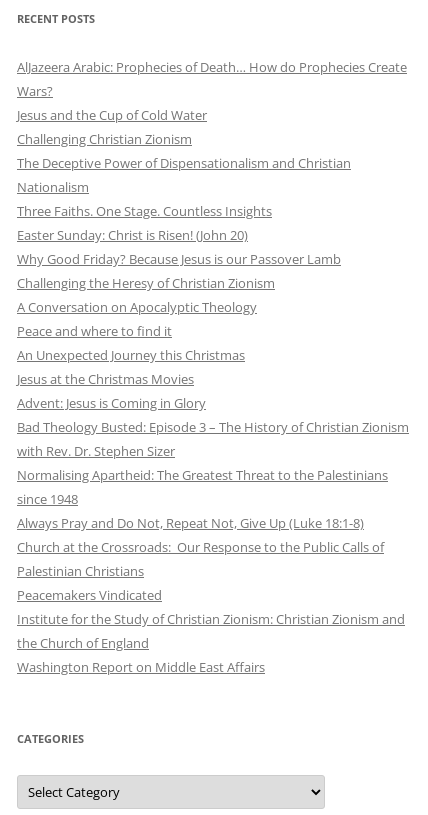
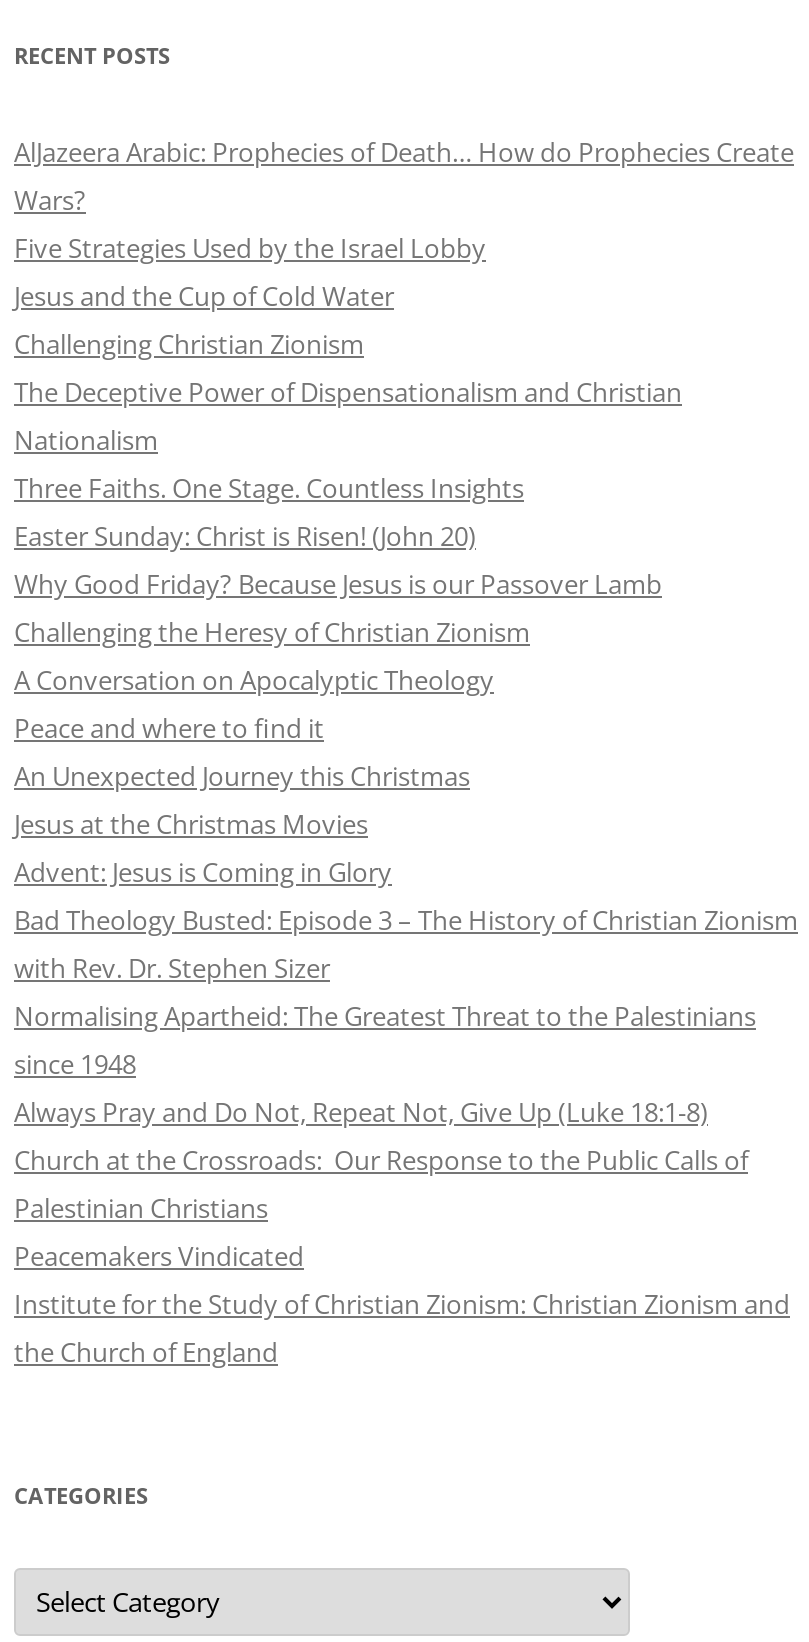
none -> [14,229,486,265] Five Strategies Used by the Israel Lobby
moved [17,106,409,652] -> [14,277,798,1369]: Jesus and the Cup of Cold Water | Challenging Christian Zionism | The Deceptive Power of Dispensationalism and Christian | ... | Institute for the Study of Christian Zionism: Christian Zionism and | the Church of England
[17,658,265,676] Washington Report on Middle East Affairs -> none

